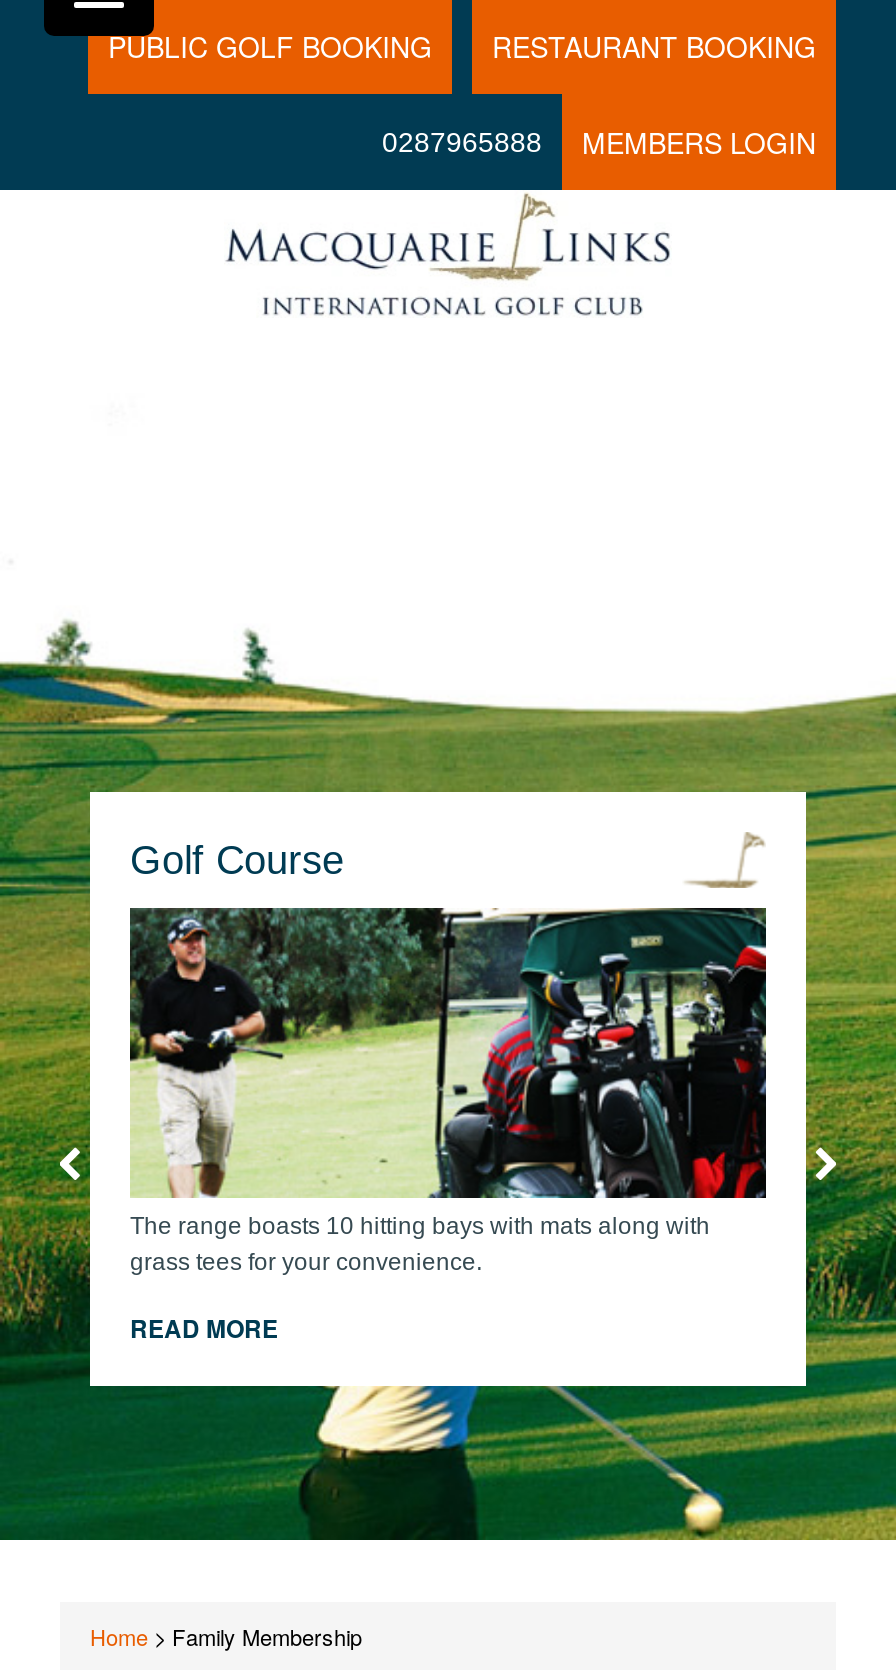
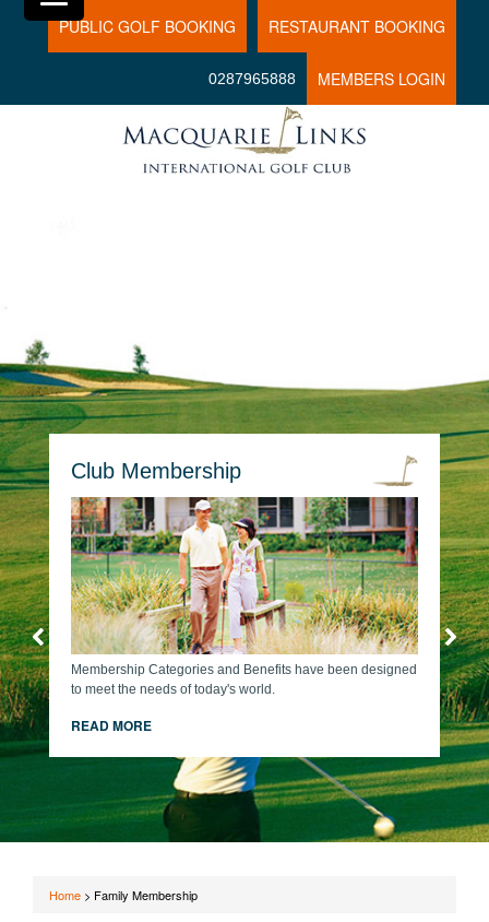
[130,838,344,882] Golf Course -> [71,459,241,483] Club Membership
[128,906,768,1275] [image] | The range boasts 10 hitting bays with mats along with | grass tees for your convenience. -> [70,496,419,697] [image] | Membership Categories and Benefits have been designed | to meet the needs of today's world.

